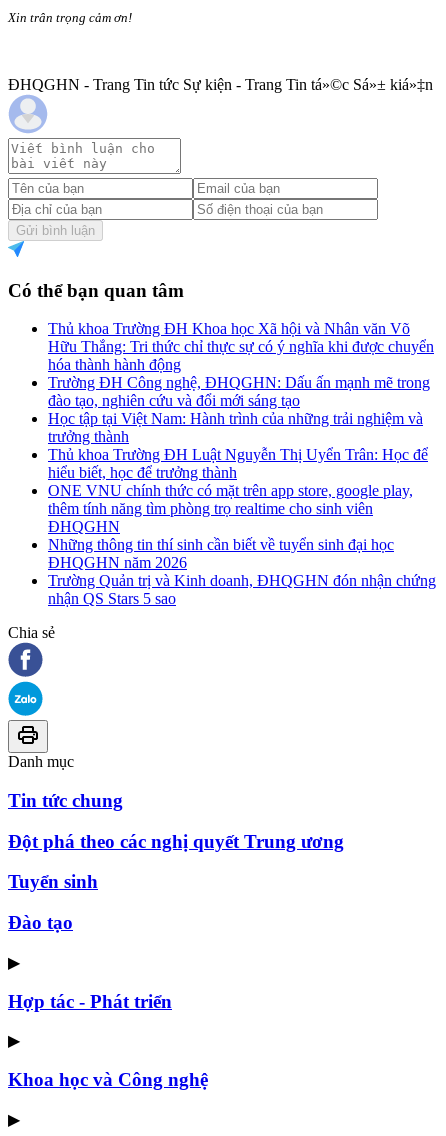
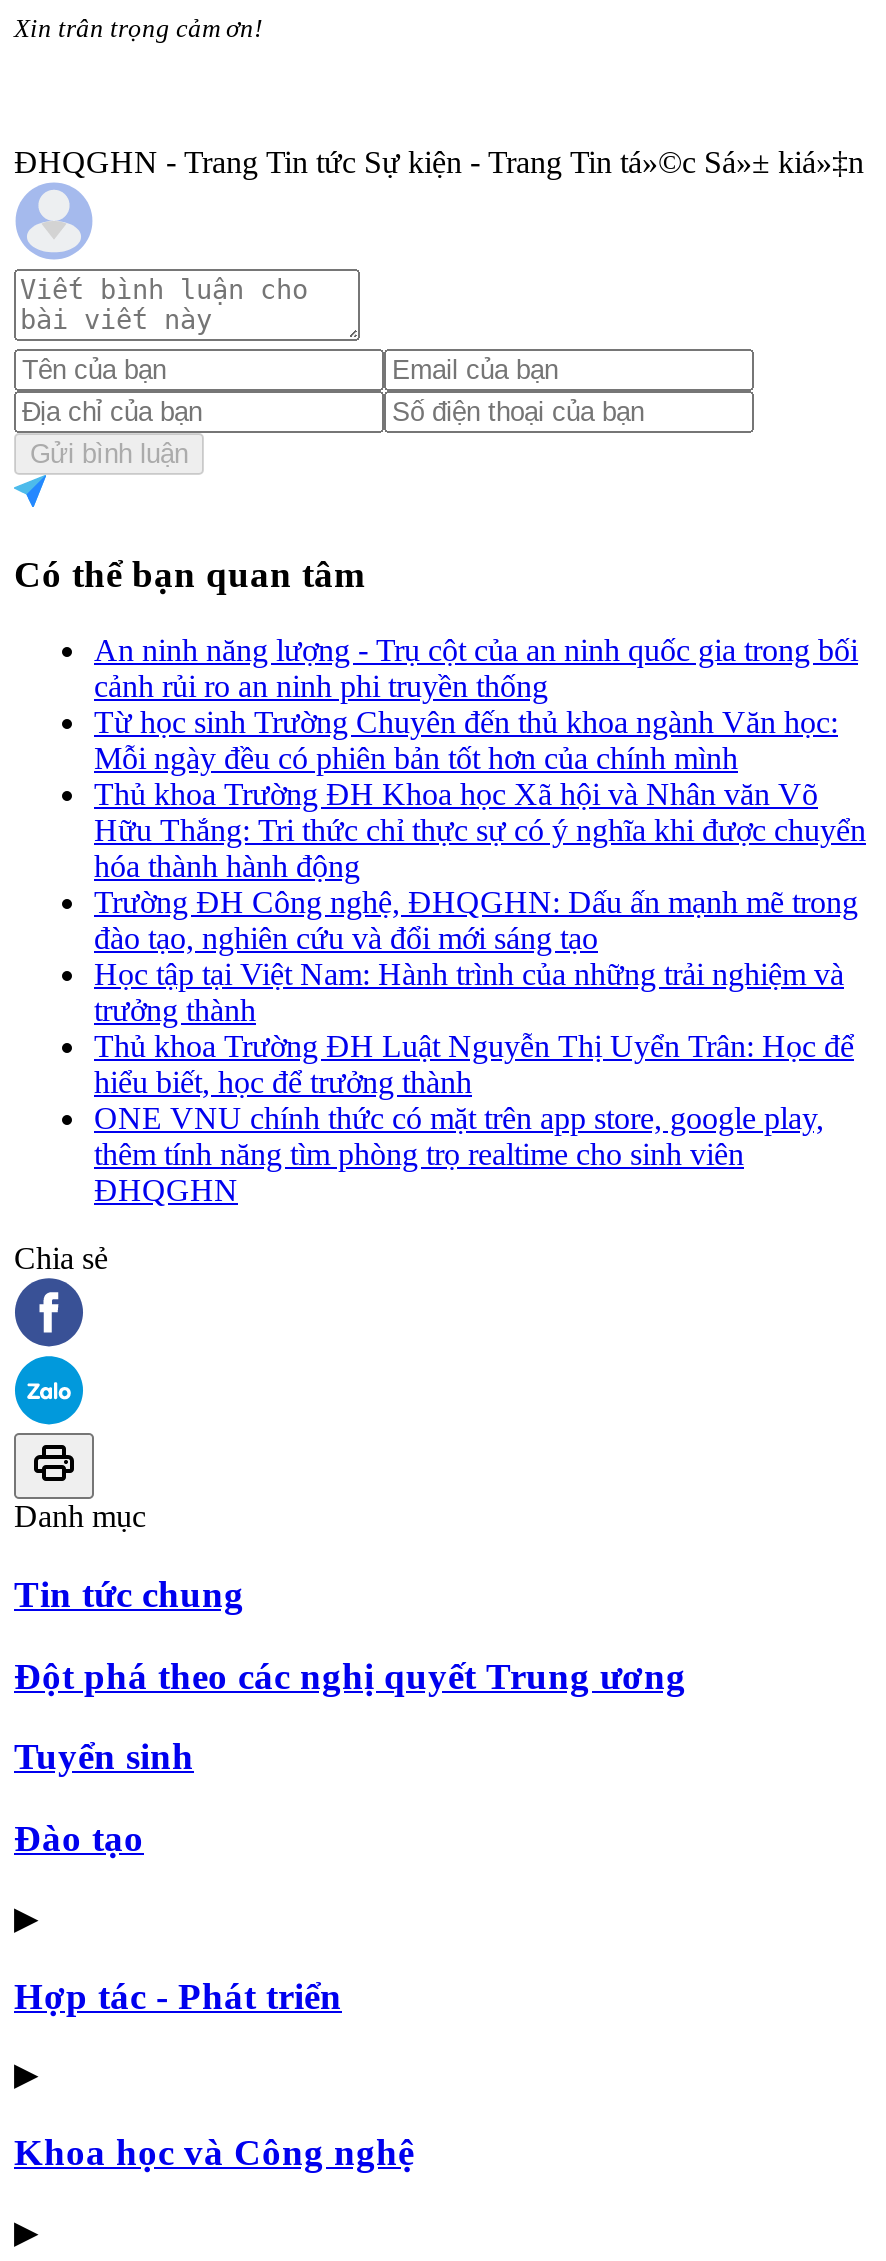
none -> [94,633,858,775] An ninh năng lượng - Trụ cột của an ninh quốc gia trong bối | cảnh rủi ro an ninh phi truyền thống | Từ học sinh Trường Chuyên đến thủ khoa ngành Văn học: | Mỗi ngày đều có phiên bản tốt hơn của chính mình
moved [48,320,434,535] -> [94,777,866,1207]: Thủ khoa Trường ĐH Khoa học Xã hội và Nhân văn Võ | Hữu Thắng: Tri thức chỉ thực sự có ý nghĩa khi được chuyển | hóa thành hành động | ... | thêm tính năng tìm phòng trọ realtime cho sinh viên | ĐHQGHN
[48,536,436,607] Những thông tin thí sinh cần biết về tuyển sinh đại học | ĐHQGHN năm 2026 | Trường Quản trị và Kinh doanh, ĐHQGHN đón nhận chứng | nhận QS Stars 5 sao -> none

